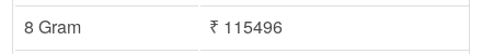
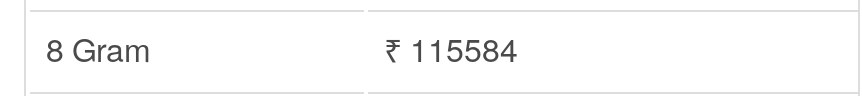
[209,14,283,39] ₹ 115496 -> [384,26,518,72] ₹ 115584

